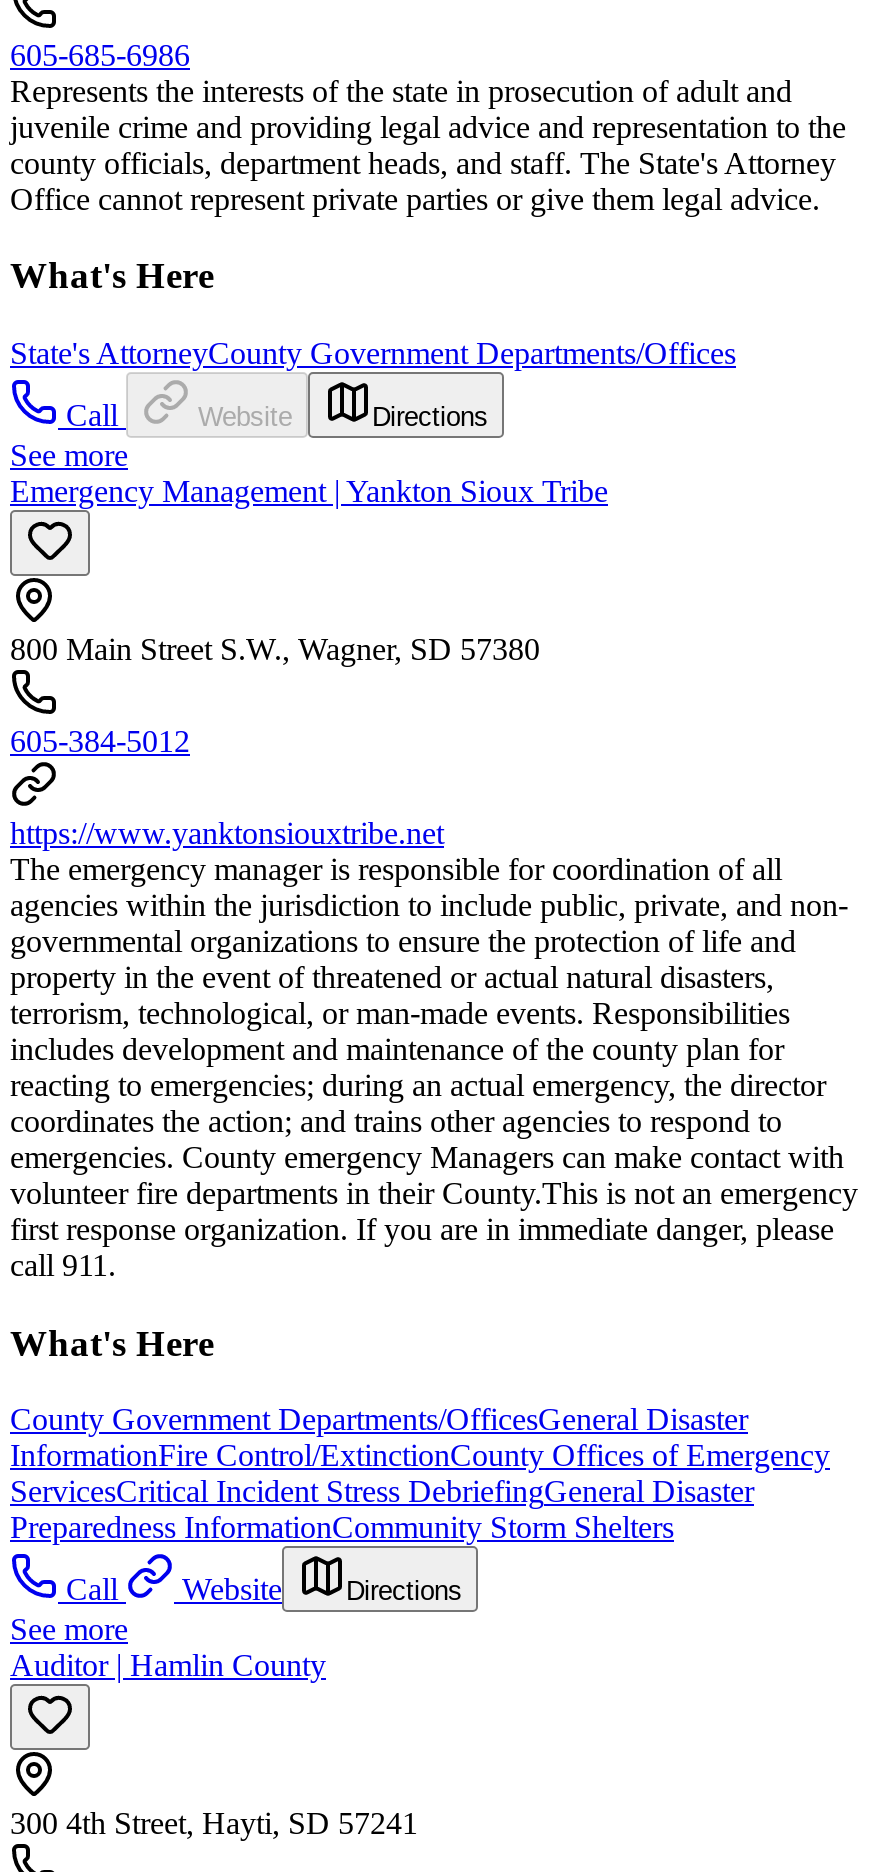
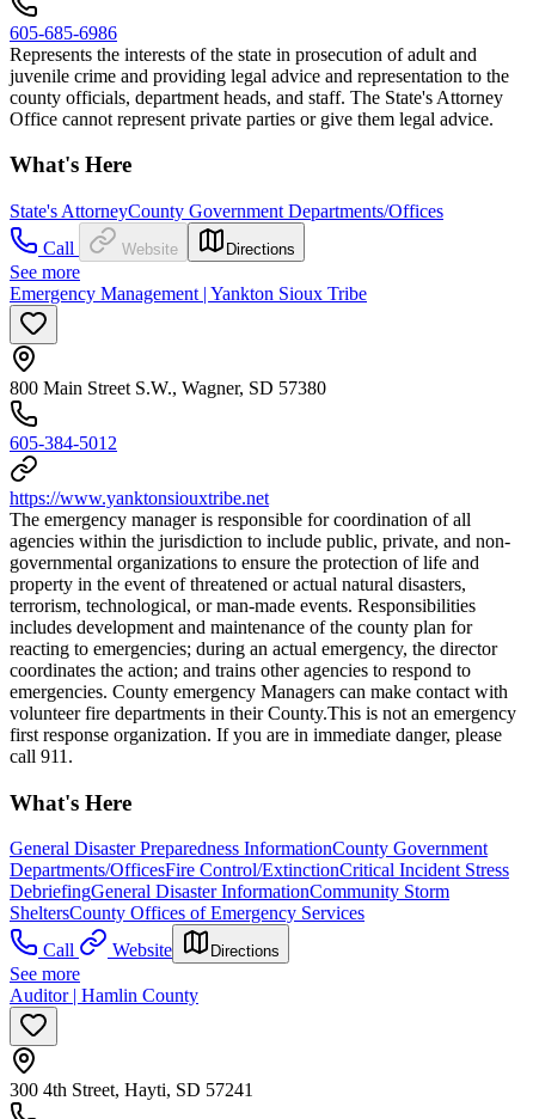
[10,1403,830,1545] County Government Departments/OfficesGeneral Disaster | InformationFire Control/ExtinctionCounty Offices of Emergency | ServicesCritical Incident Stress DebriefingGeneral Disaster | Preparedness InformationCommunity Storm Shelters -> [10,839,509,923] General Disaster Preparedness InformationCounty Government | Departments/OfficesFire Control/ExtinctionCritical Incident Stress | DebriefingGeneral Disaster InformationCommunity Storm | SheltersCounty Offices of Emergency Services

